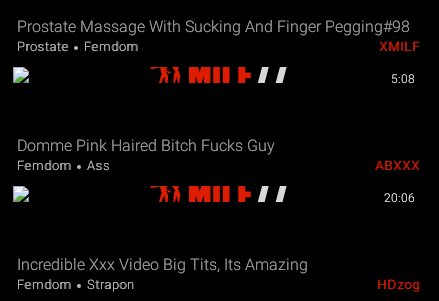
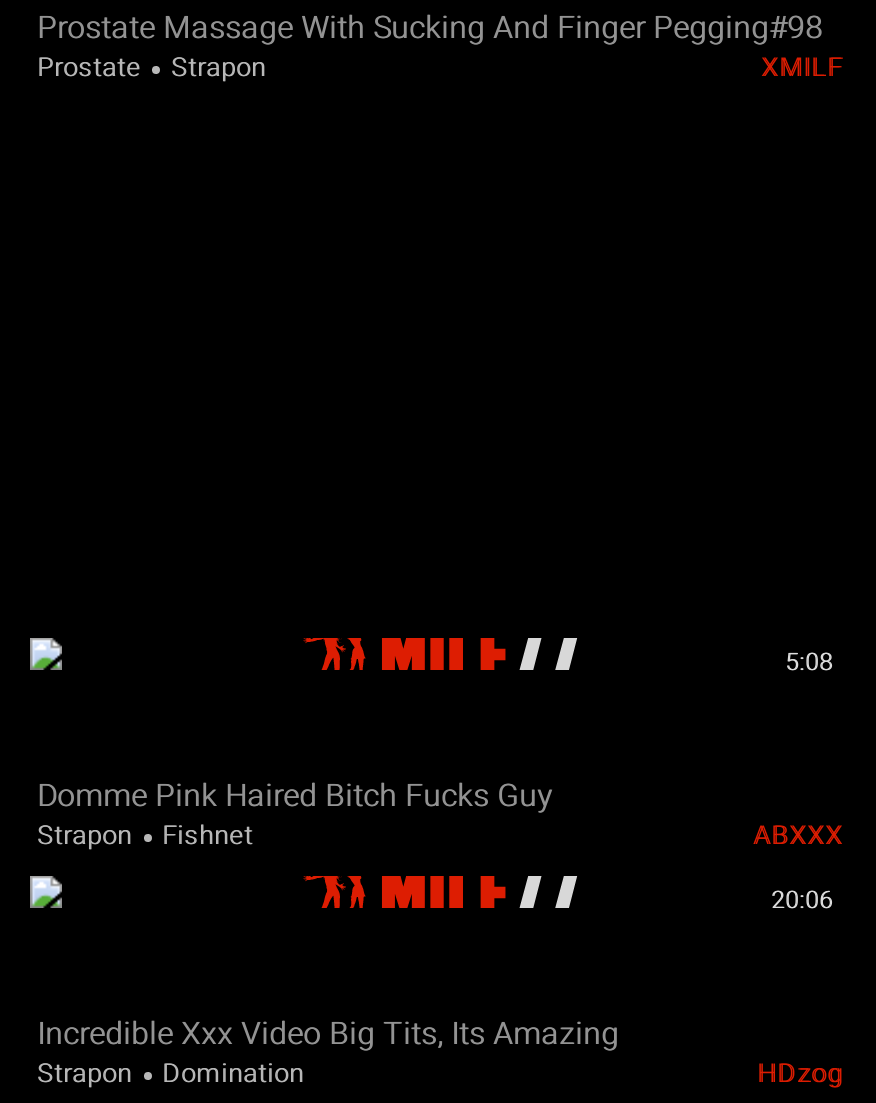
[16,39,138,54] Prostate Femdom -> [37,52,266,82] Prostate Strapon
[16,158,110,173] Femdom Ass -> [37,820,253,850] Strapon Fishnet
[16,277,134,292] Femdom Strapon -> [37,1058,304,1088] Strapon Domination

